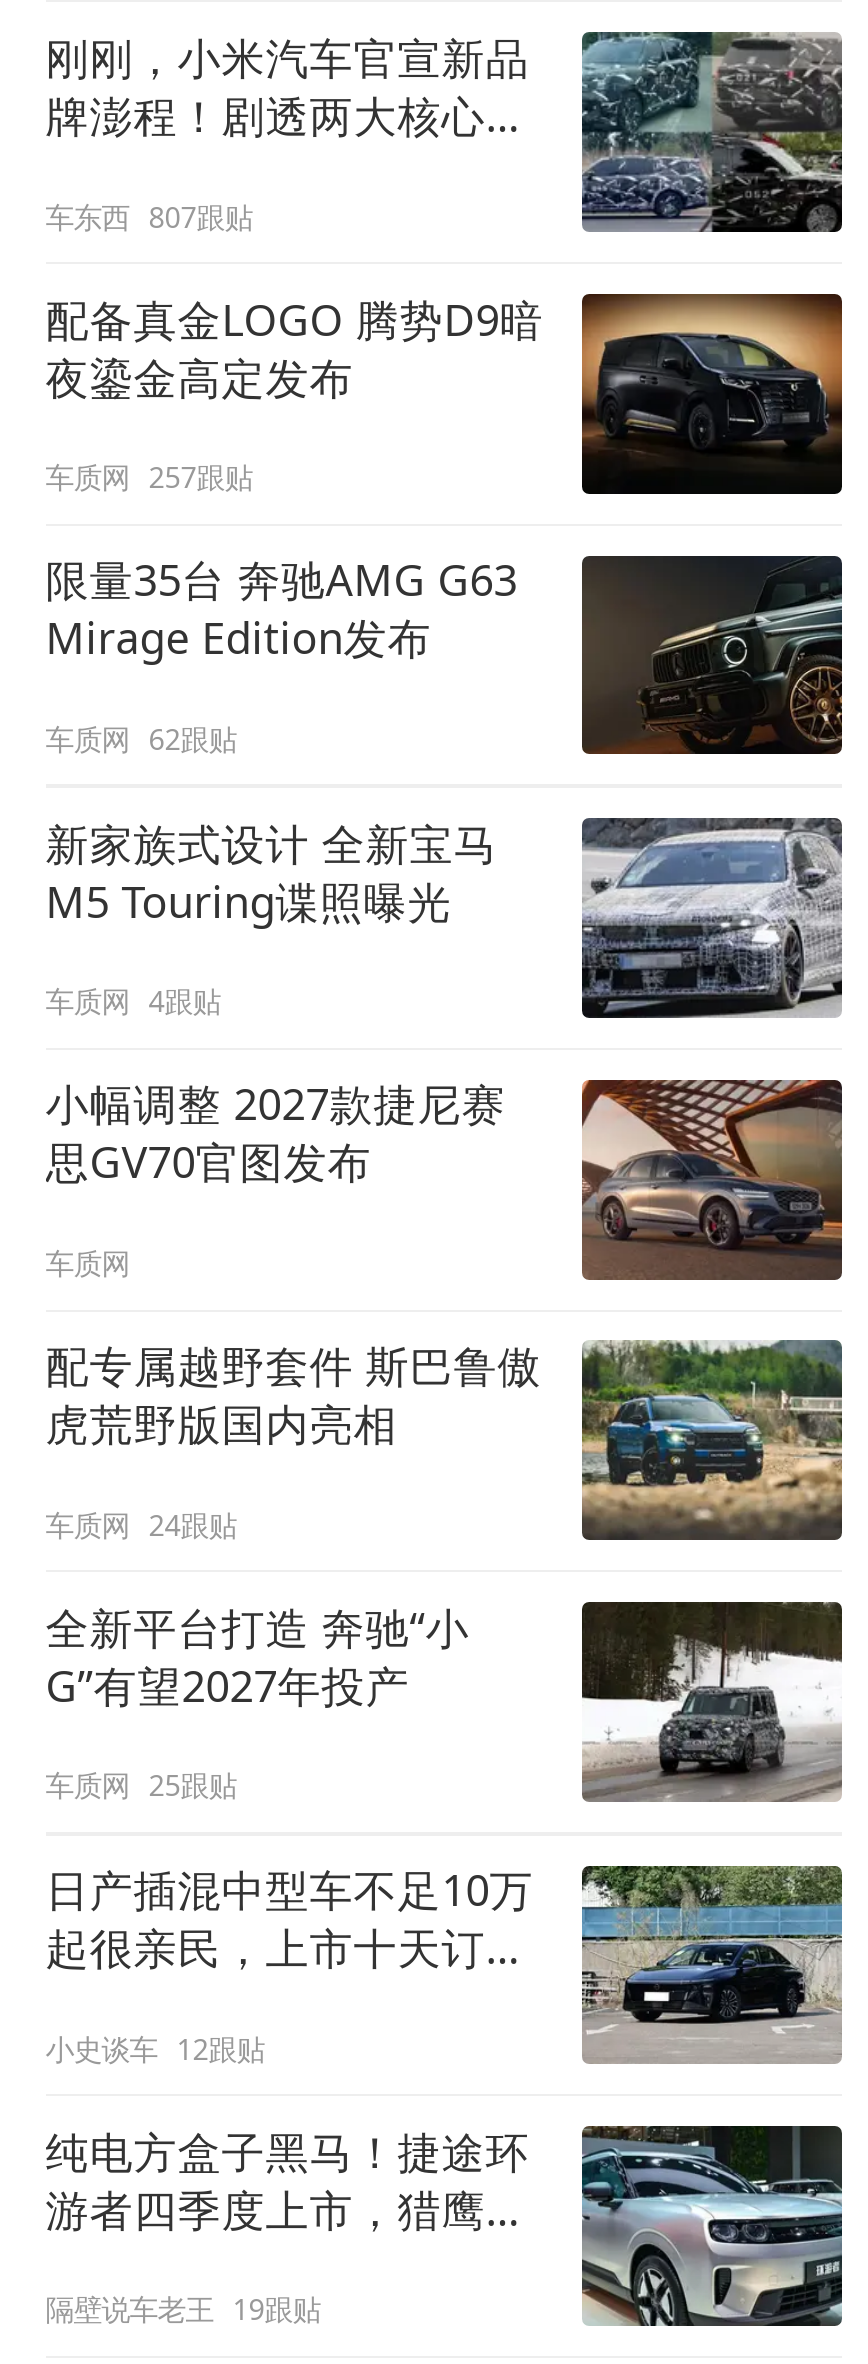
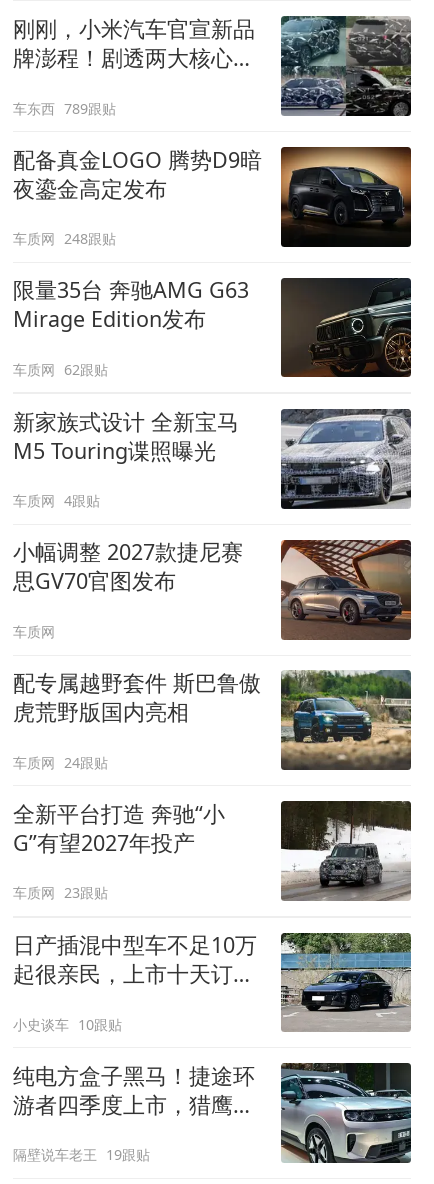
[45,197,253,235] 车东西 807跟贴 -> [13,98,116,117] 车东西 789跟贴
[45,458,253,496] 车质网 257跟贴 -> [13,229,116,248] 车质网 248跟贴
[45,1766,237,1804] 车质网 25跟贴 -> [13,883,108,902] 车质网 23跟贴
[45,2030,265,2068] 小史谈车 12跟贴 -> [13,1015,122,1034] 小史谈车 10跟贴

